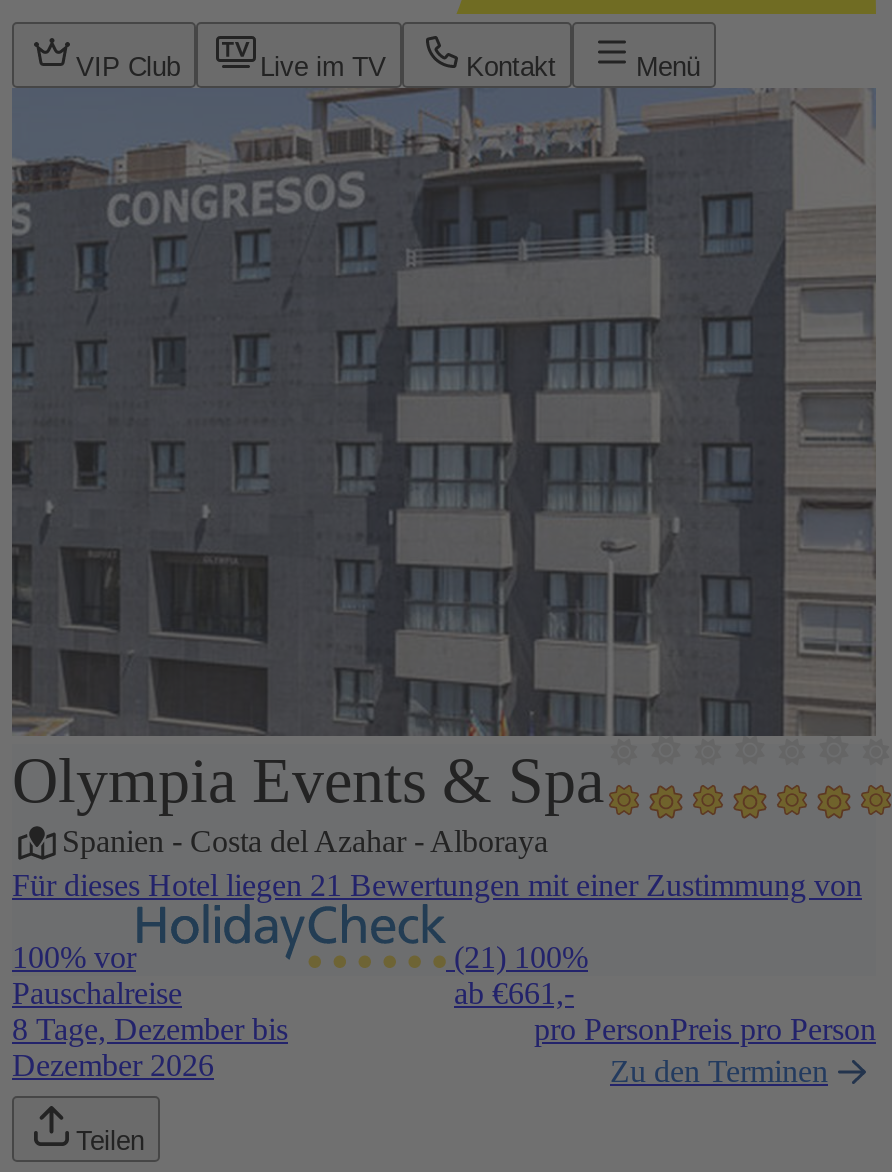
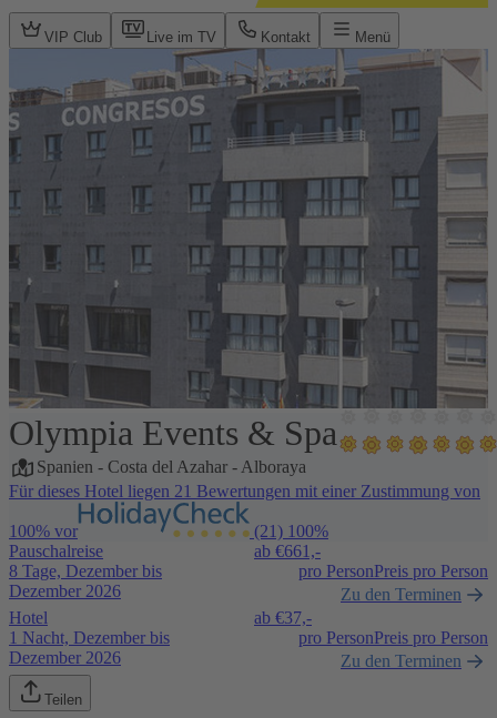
none -> [9,608,170,667] Hotel | 1 Nacht, Dezember bis | Dezember 2026
none -> [254,608,488,670] ab €37,- | pro PersonPreis pro Person | Zu den Terminen

